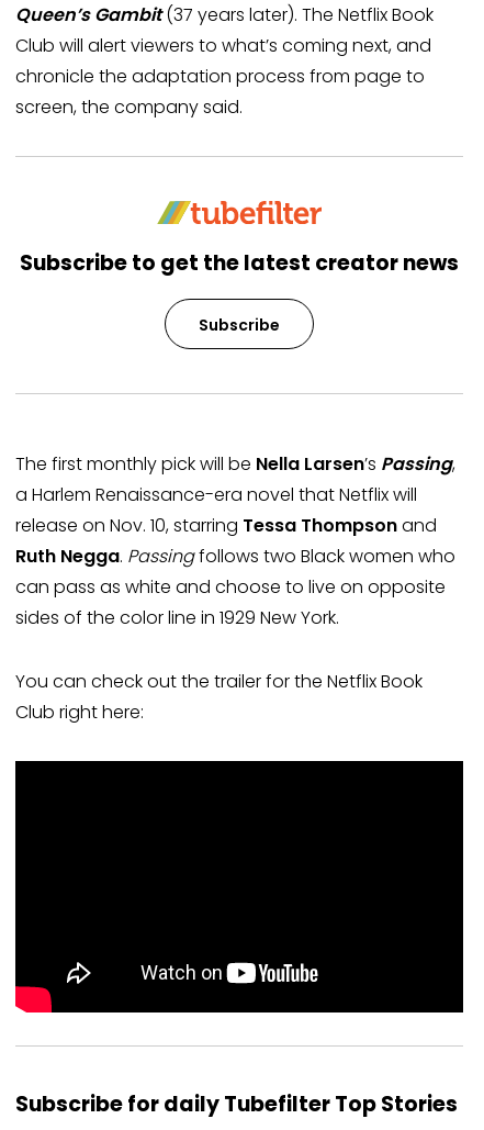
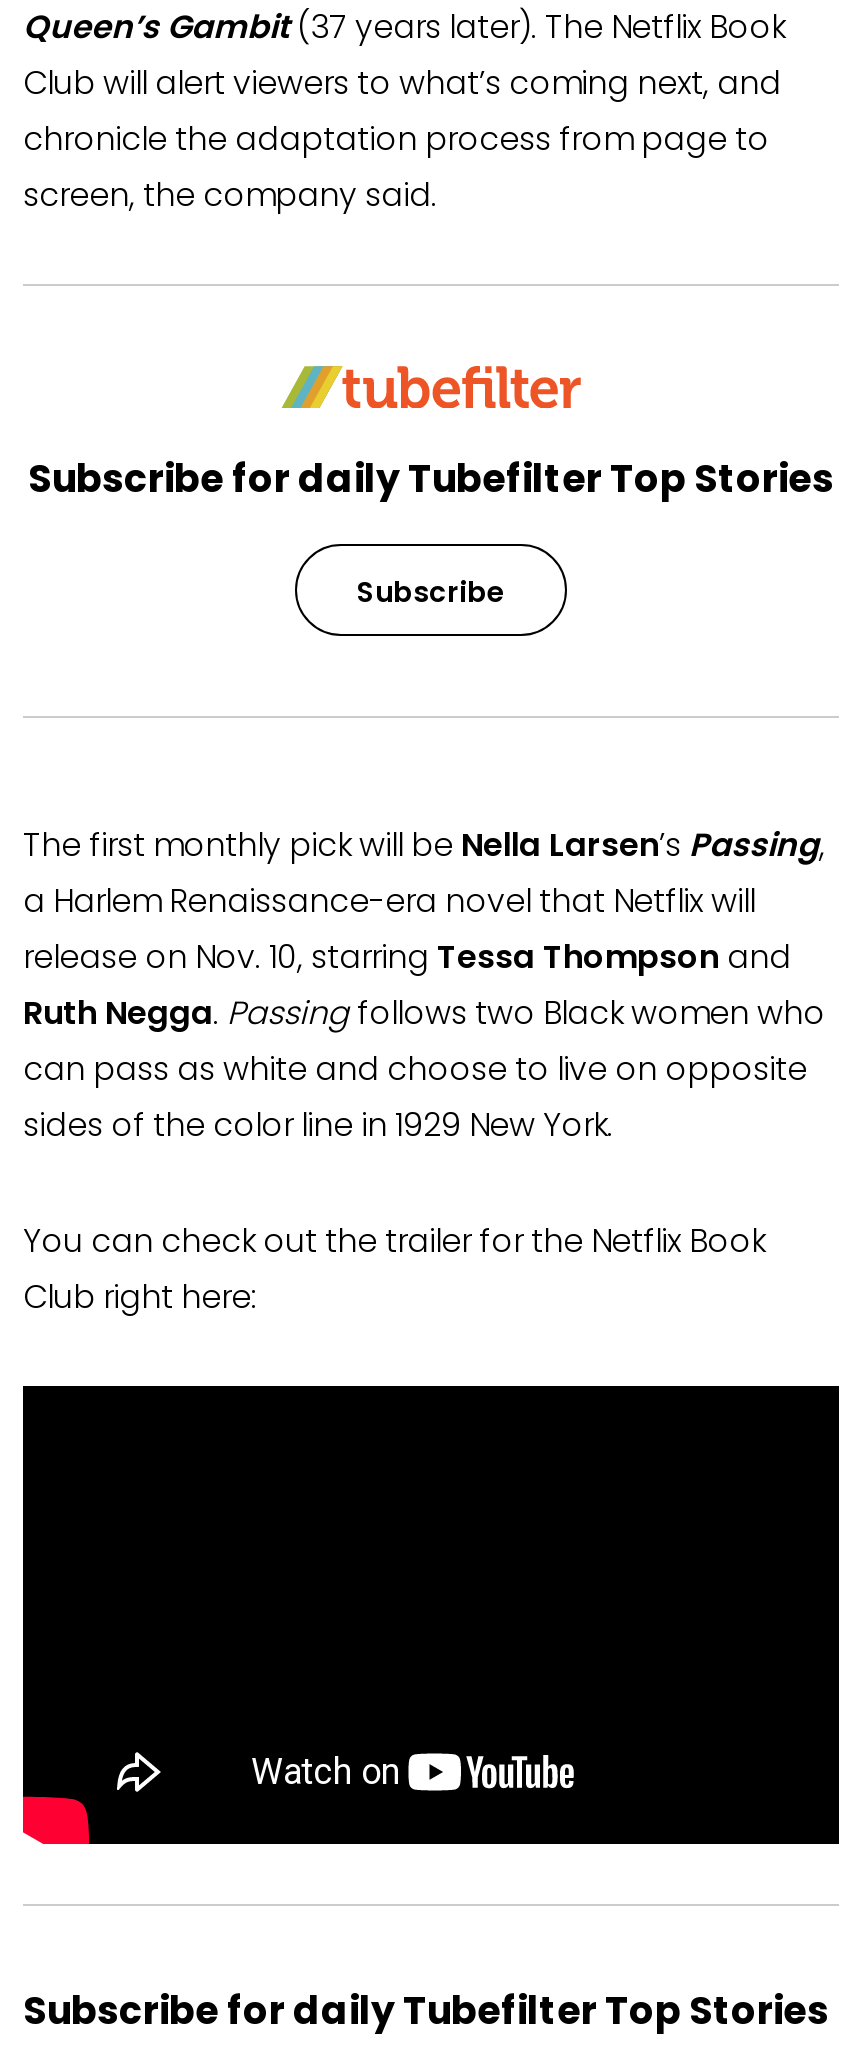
[20,248,459,278] Subscribe to get the latest creator news -> [28,452,834,506] Subscribe for daily Tubefilter Top Stories

